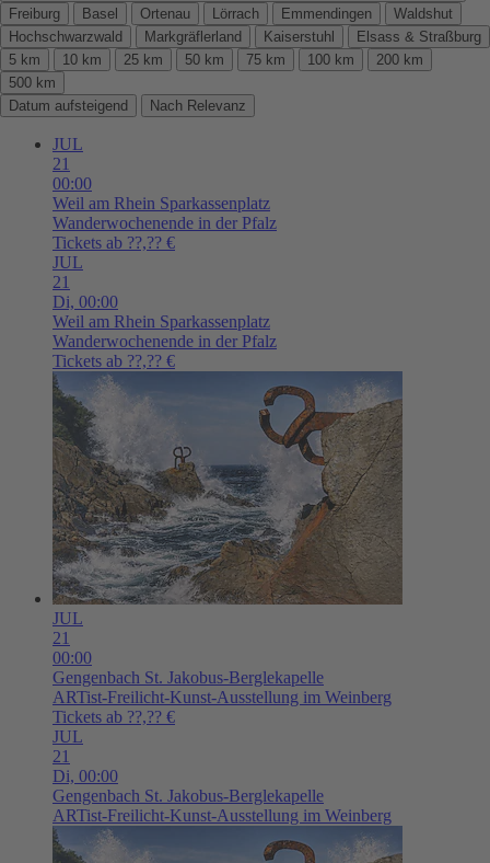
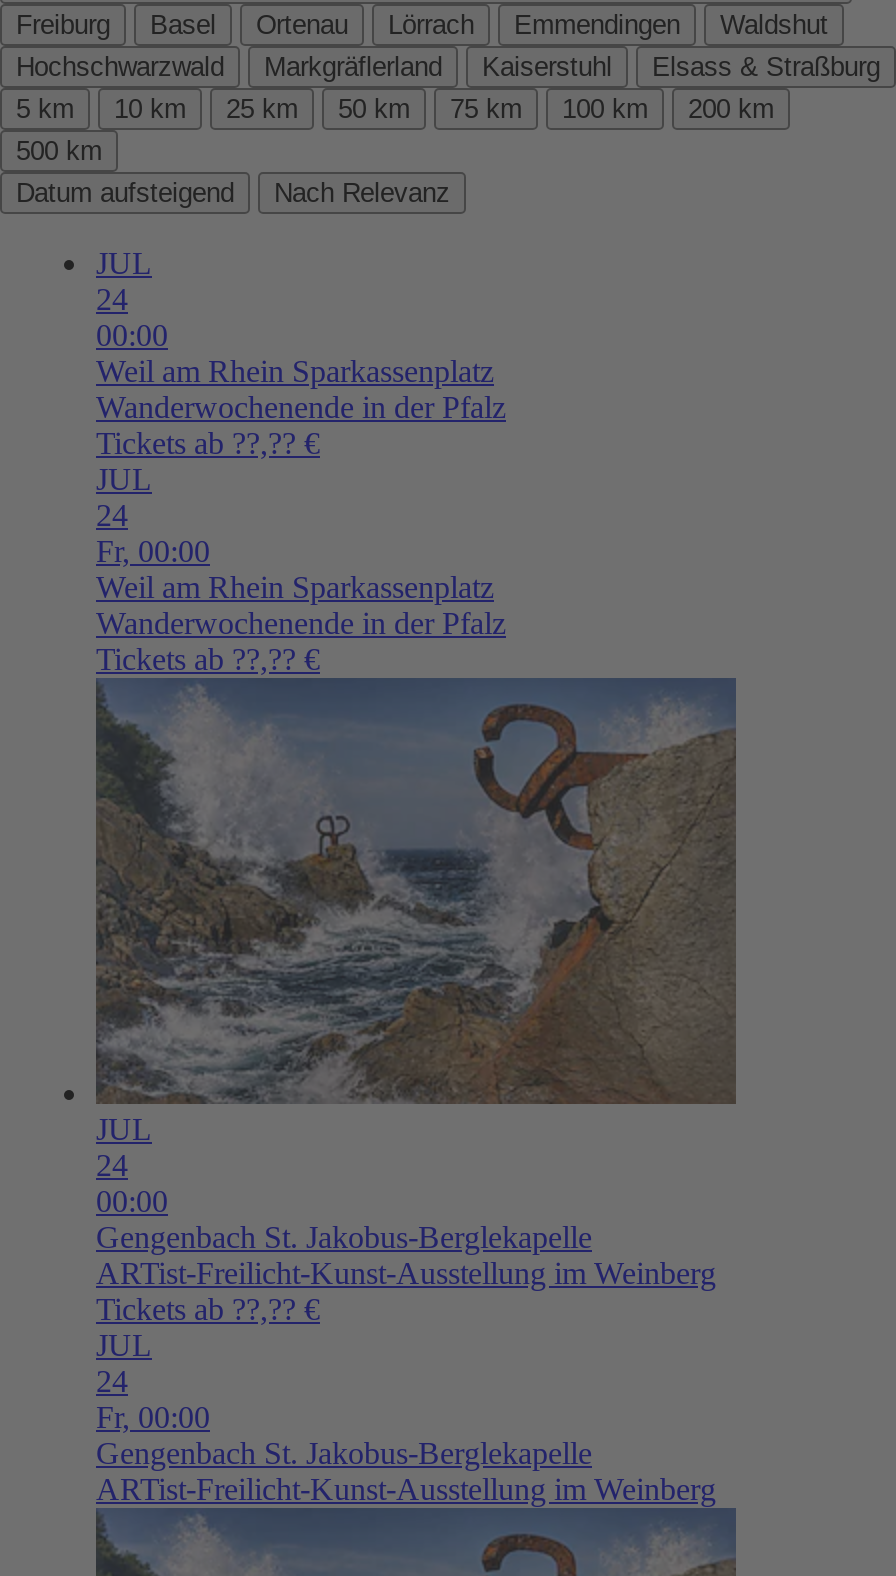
[52,154,70,173] 21 -> [96,282,128,316] 24
[52,272,118,311] 21 | Di, 00:00 -> [96,498,210,568] 24 | Fr, 00:00
[52,628,70,647] 21 -> [96,1148,128,1182] 24
[52,747,118,785] 21 | Di, 00:00 -> [96,1364,210,1434] 24 | Fr, 00:00

